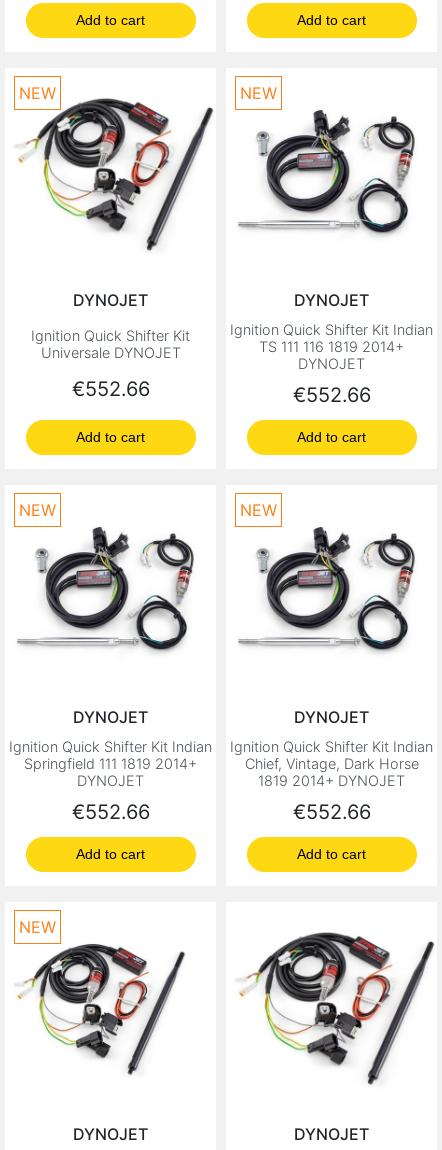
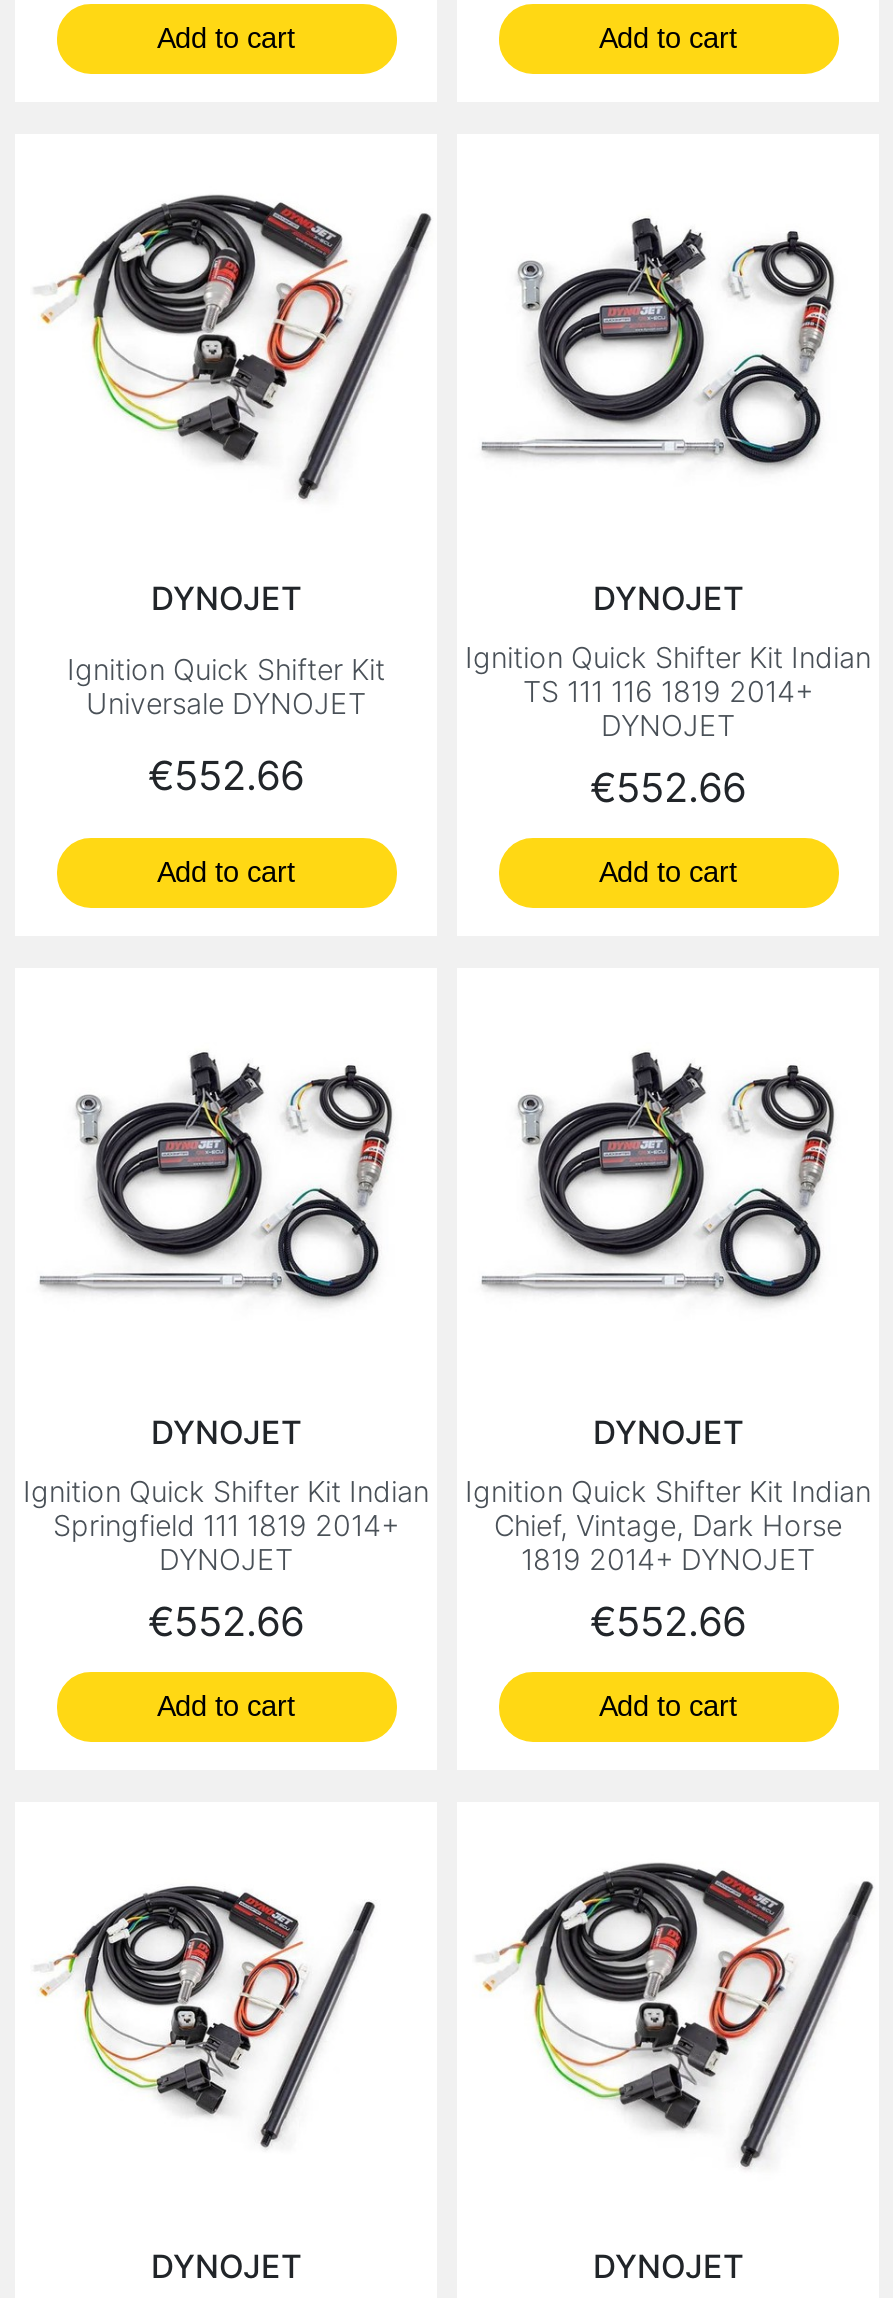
[19,83,56,103] NEW -> none
[240,83,277,103] NEW -> none
[19,500,56,520] NEW -> none
[240,500,277,520] NEW -> none
[19,917,56,937] NEW -> none

